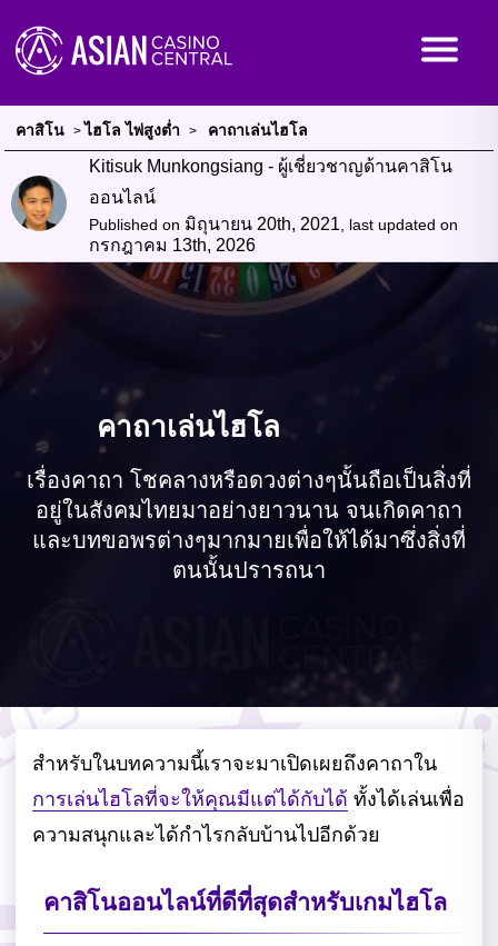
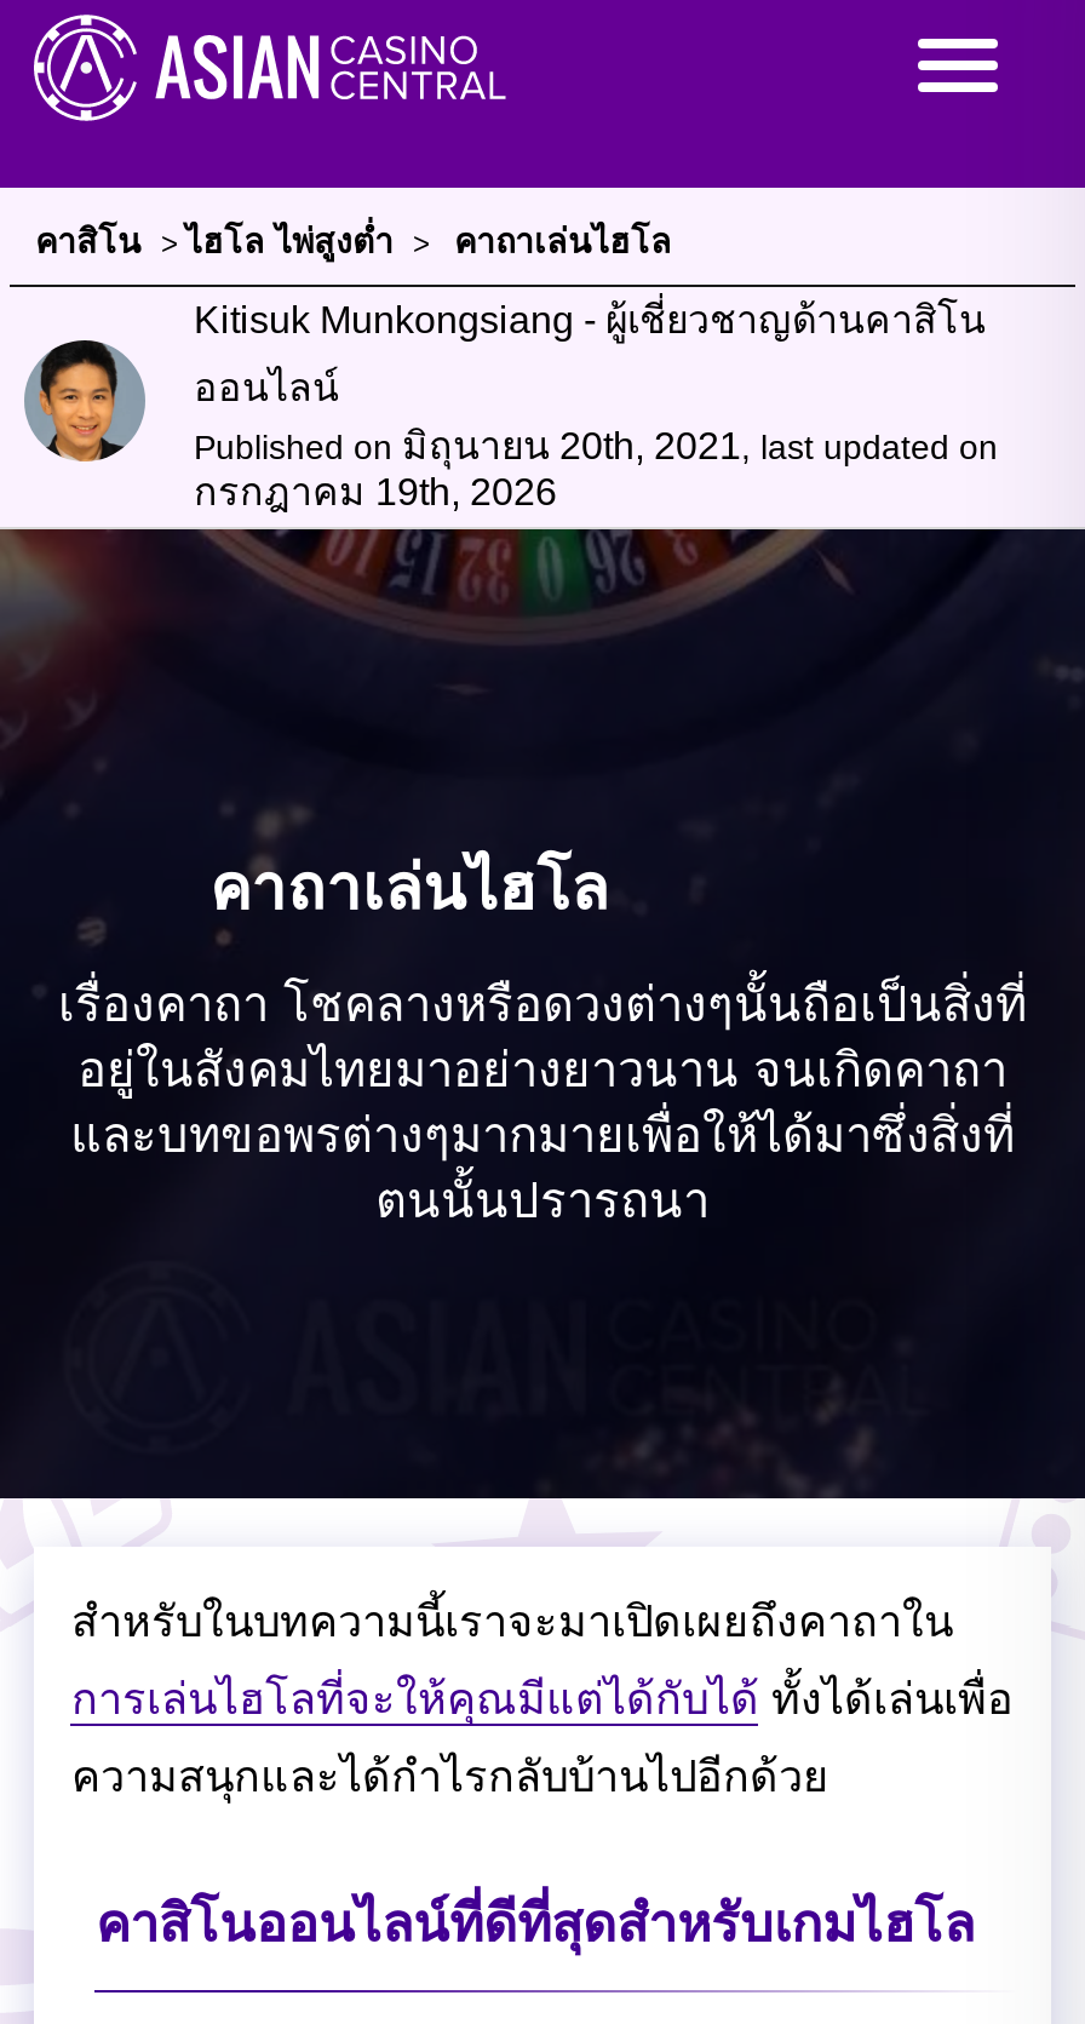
[89,236,256,255] กรกฎาคม 13th, 2026 -> [194,471,557,512] กรกฎาคม 19th, 2026

